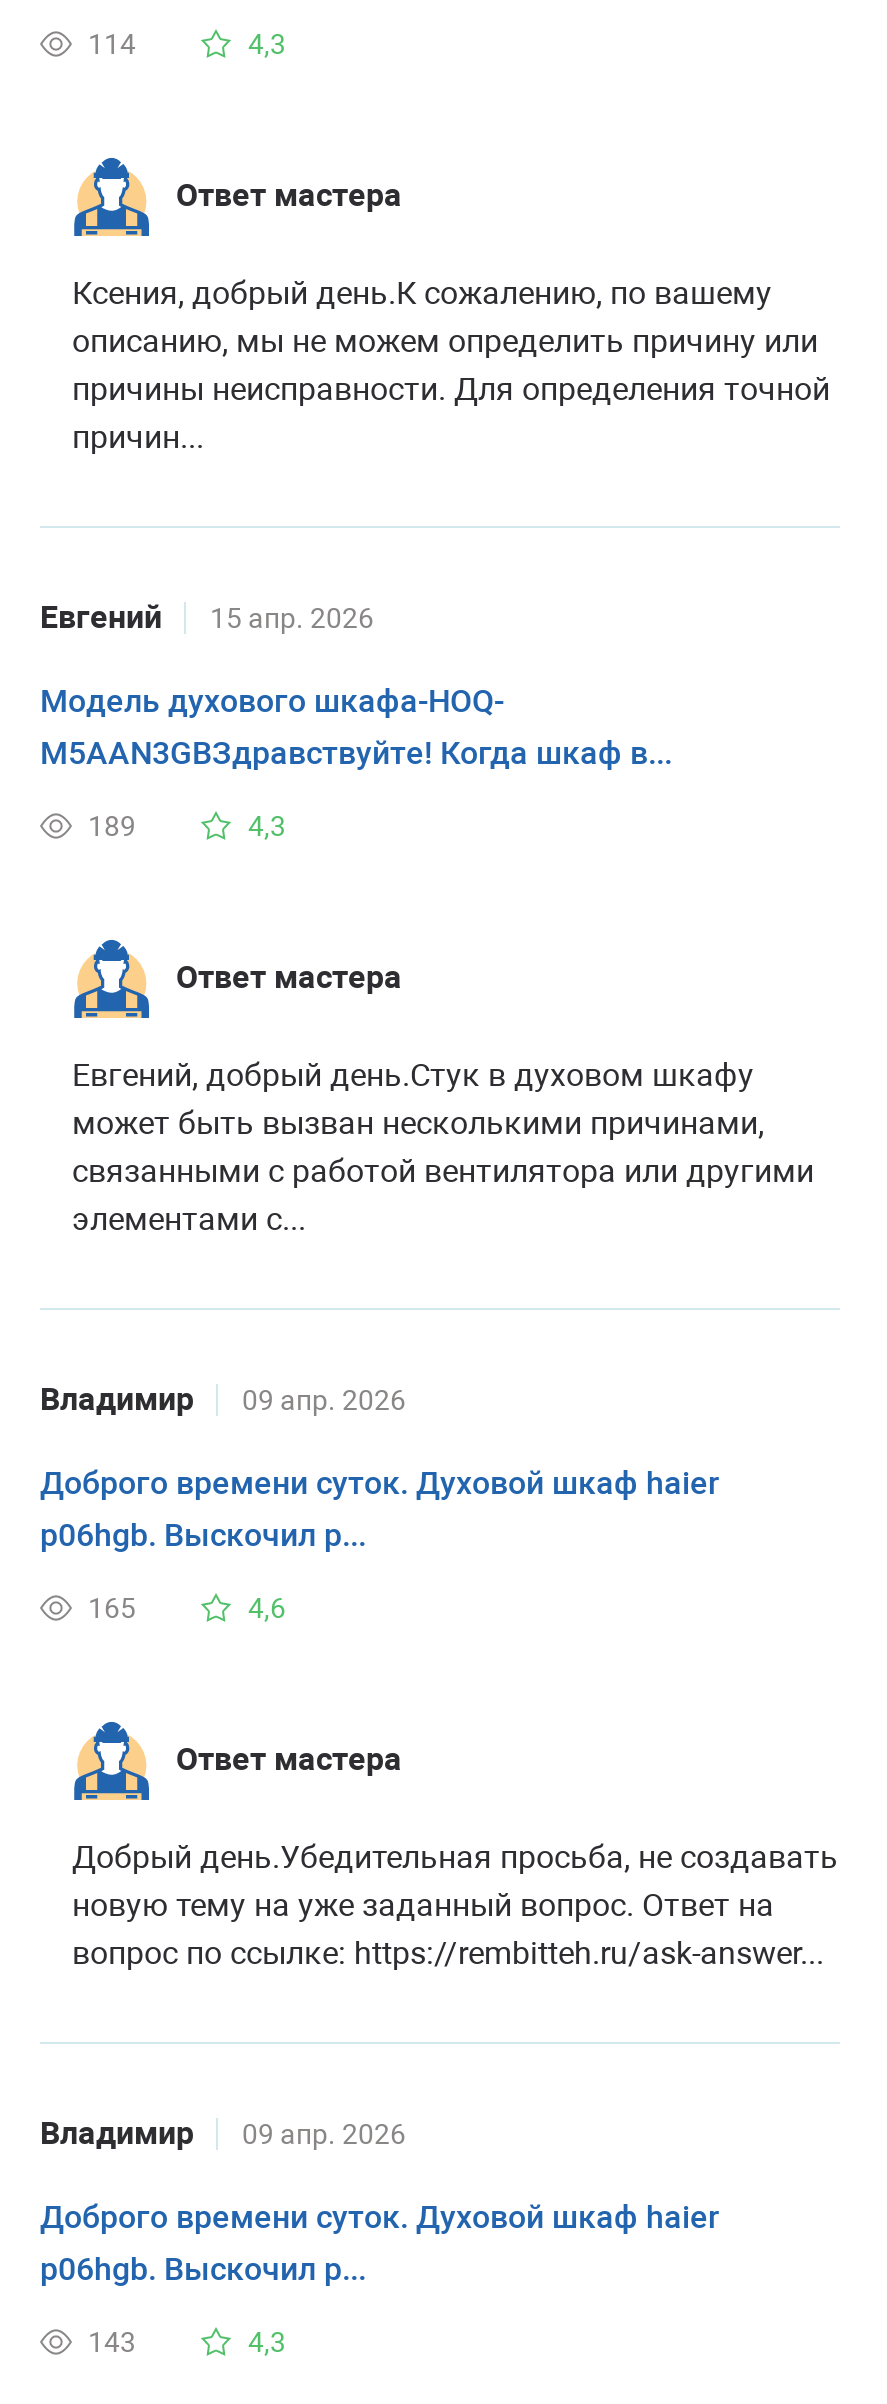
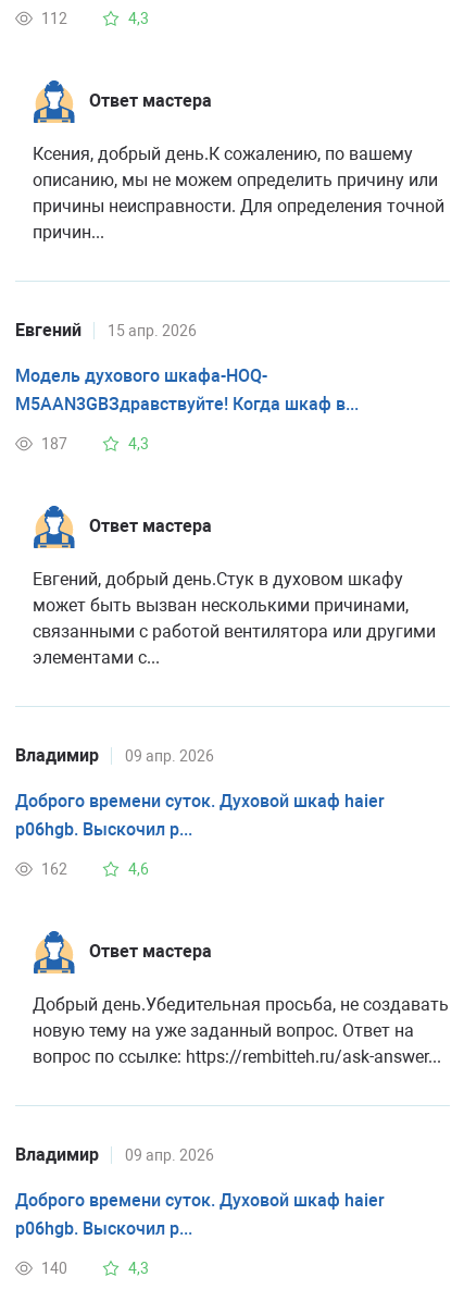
[88,28,136,60] 114 -> [41,10,67,27] 112
[88,810,136,842] 189 -> [41,435,67,452] 187
[88,1592,136,1624] 165 -> [41,860,67,878] 162
[88,2326,136,2358] 143 -> [41,1260,67,1277] 140

